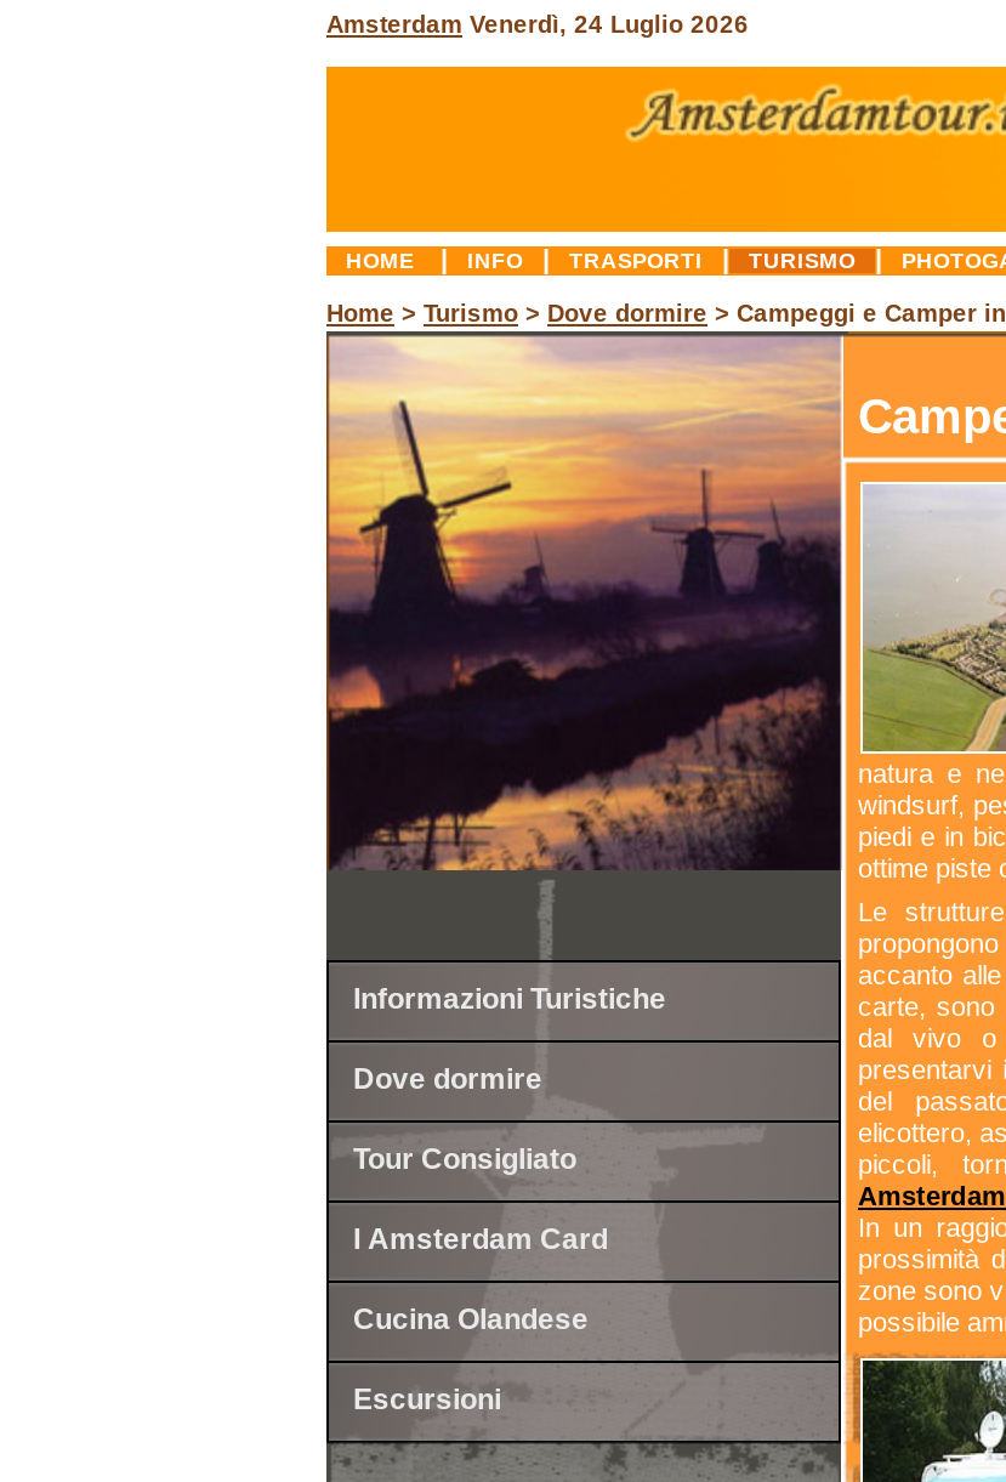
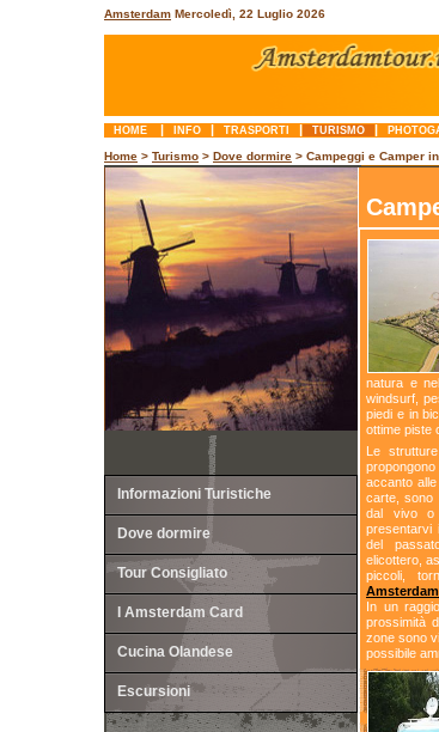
[326,11,749,38] Amsterdam Venerdì, 24 Luglio 2026 -> [104,7,325,20] Amsterdam Mercoledì, 22 Luglio 2026

